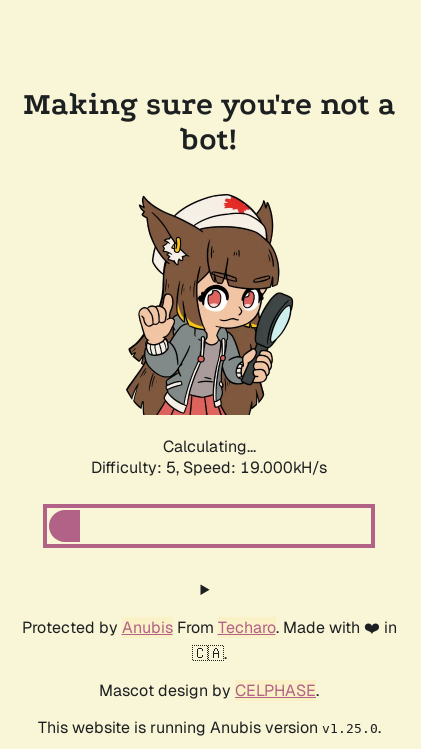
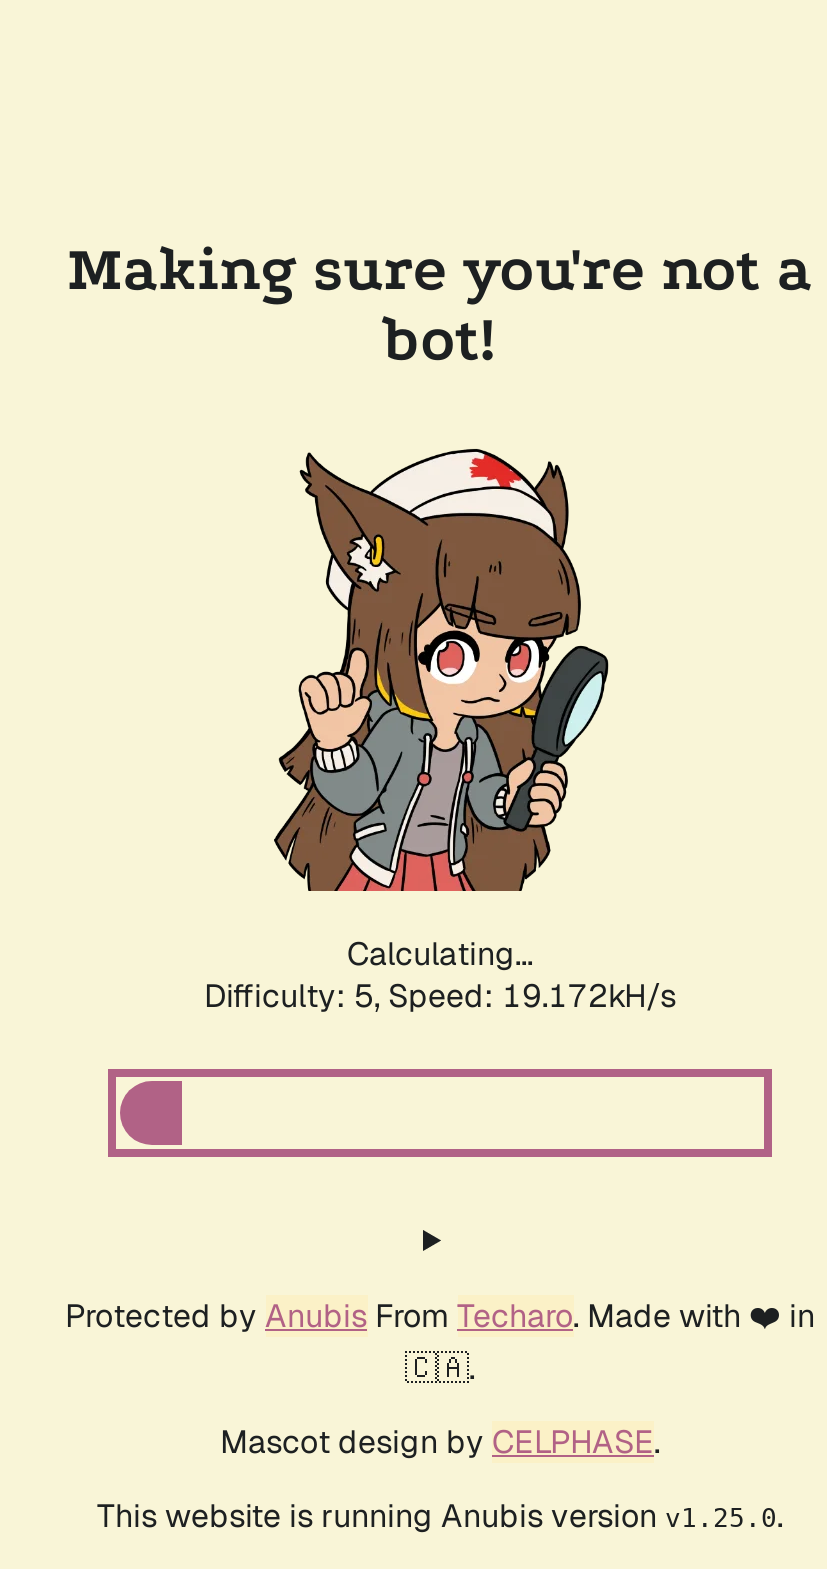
[91,457,327,478] Difficulty: 5, Speed: 19.000kH/s -> [204,975,676,1017] Difficulty: 5, Speed: 19.172kH/s

